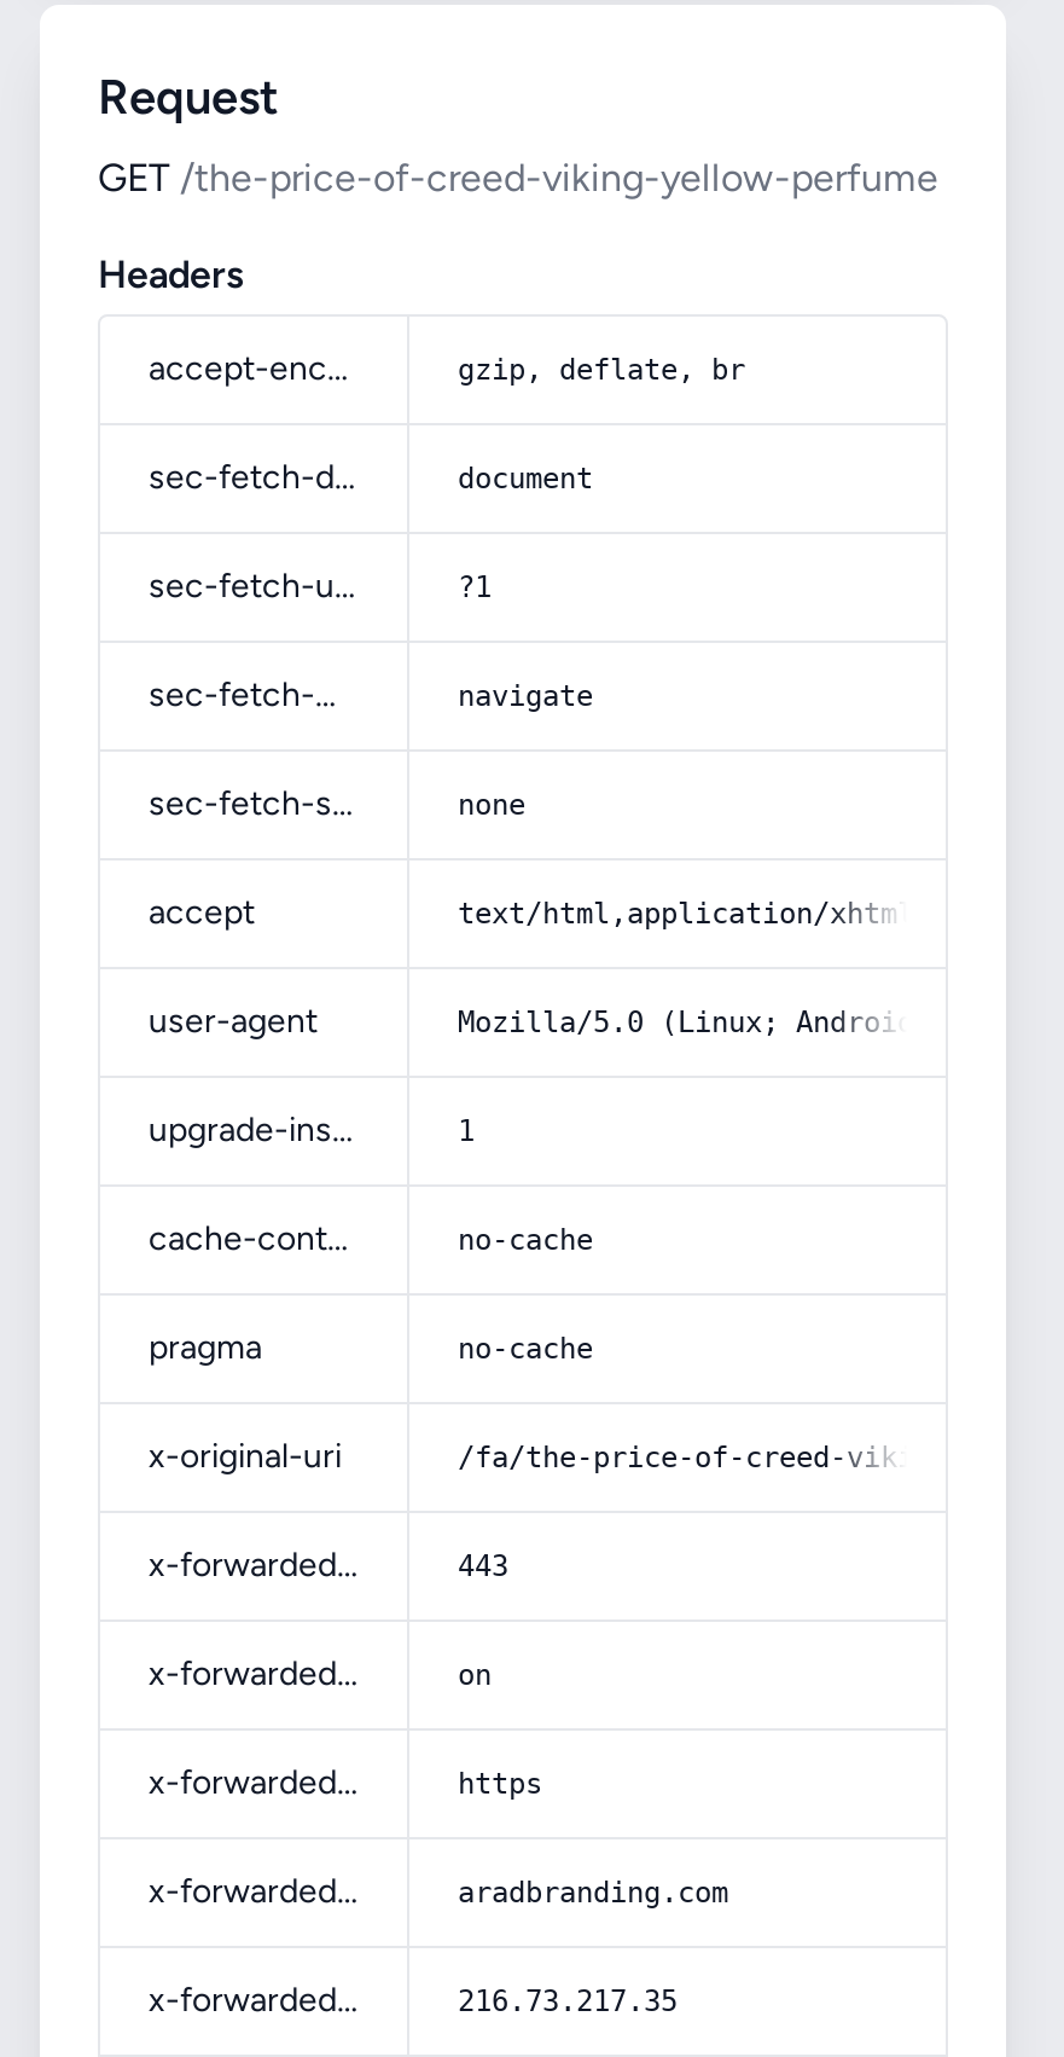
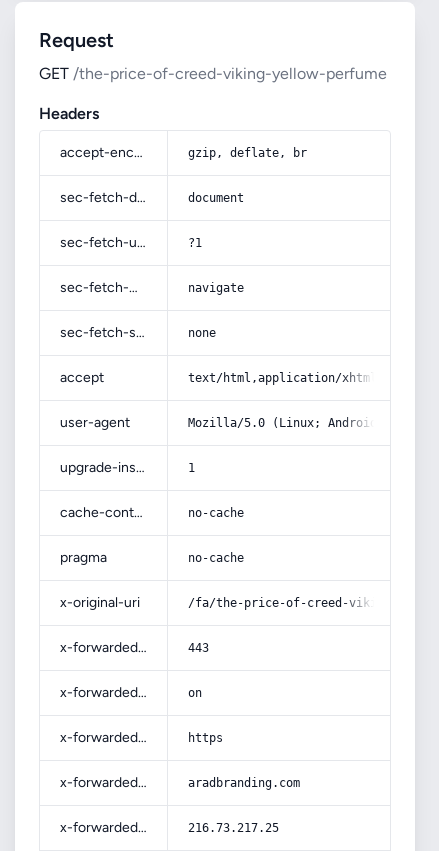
[458,1984,678,2018] 216.73.217.35 -> [188,821,279,835] 216.73.217.25

